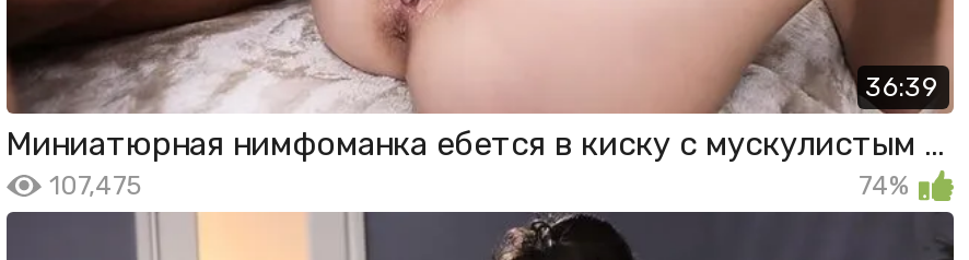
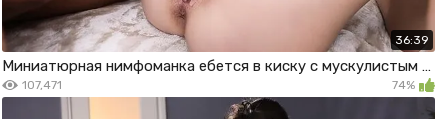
[49,170,143,201] 107,475 -> [21,78,61,92] 107,471

